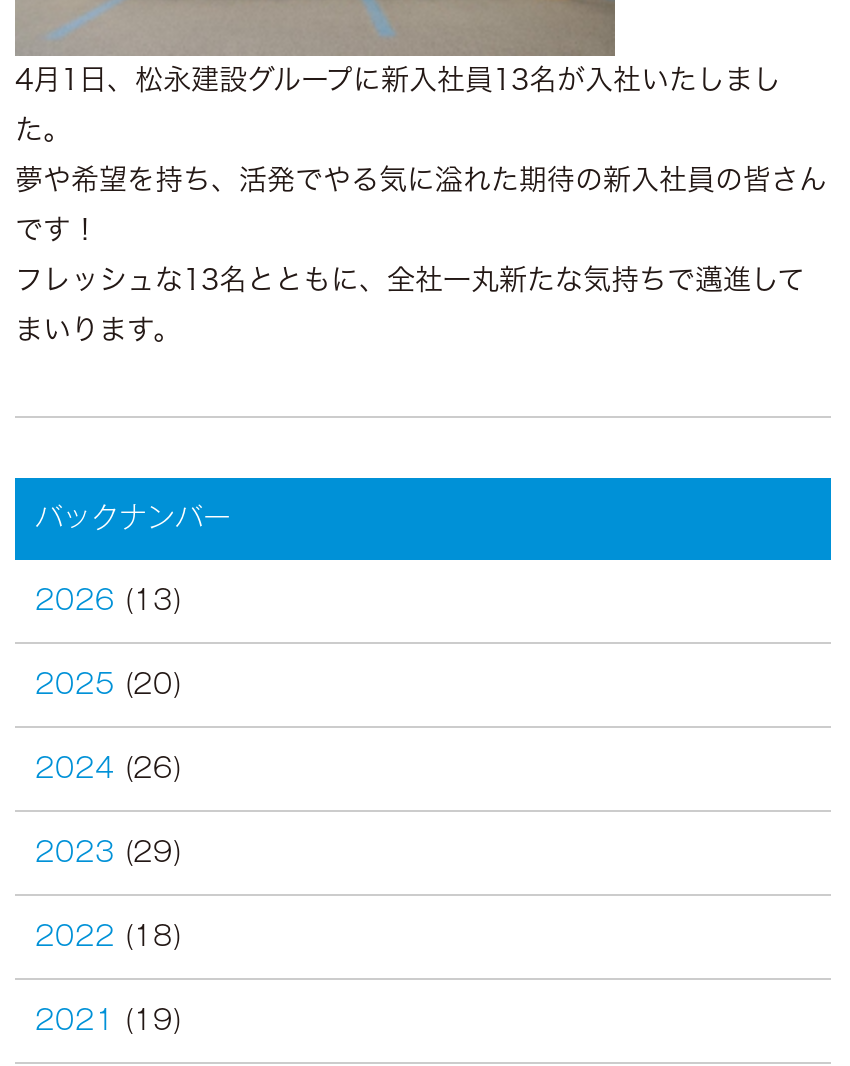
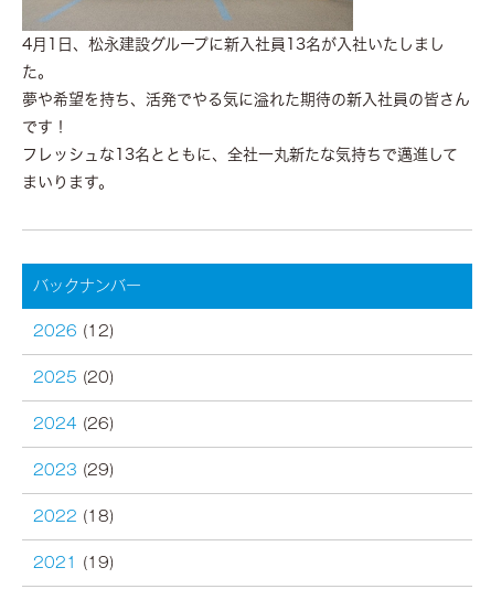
[35,586,181,614] 2026 (13) -> [33,323,114,339] 2026 (12)

